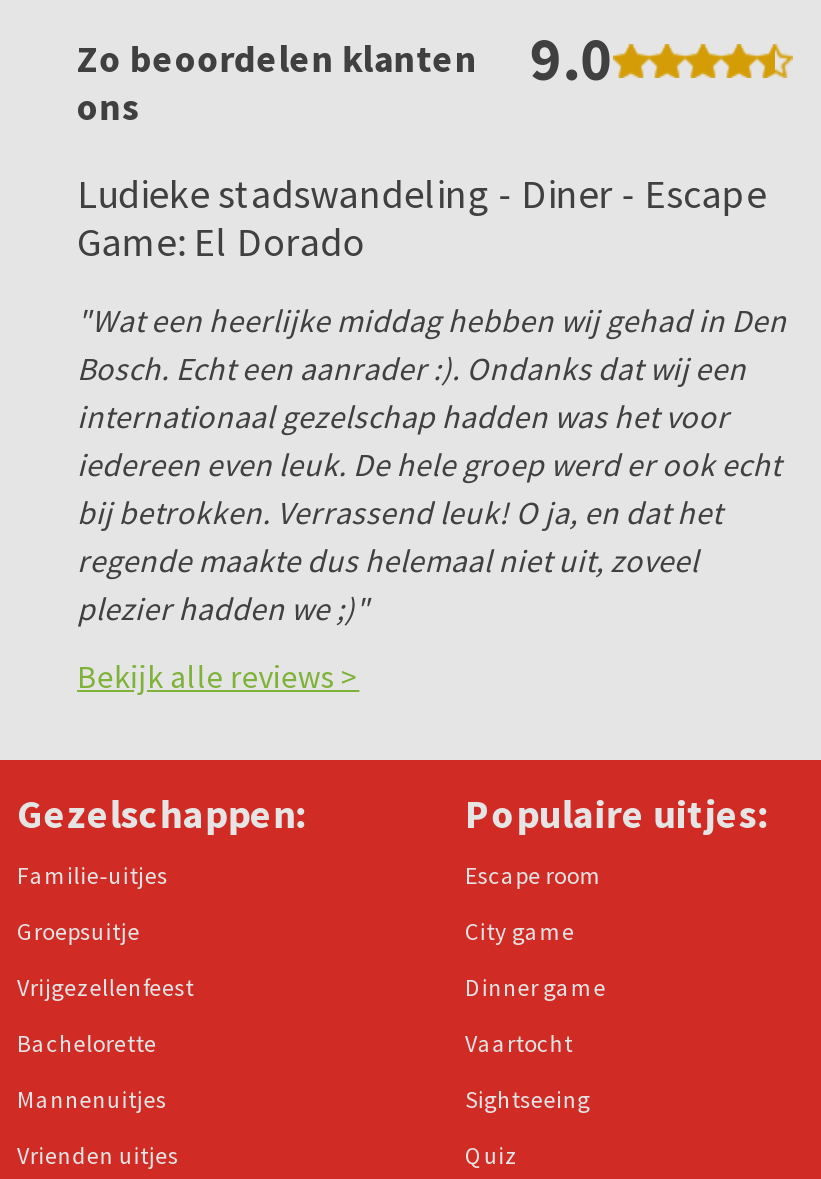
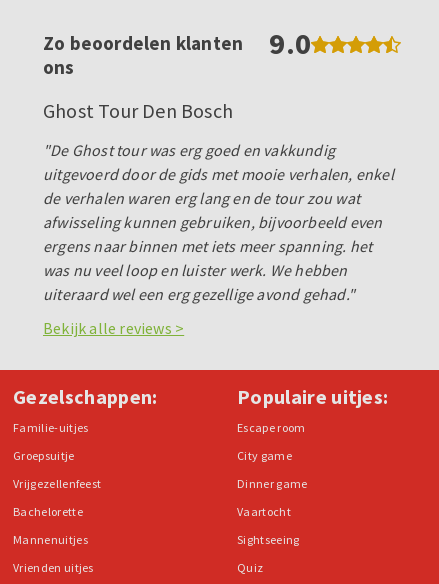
[77,167,767,265] Ludieke stadswandeling - Diner - Escape | Game: El Dorado -> [43,98,233,123] Ghost Tour Den Bosch
[77,299,787,627] "Wat een heerlijke middag hebben wij gehad in Den | Bosch. Echt een aanrader :). Ondanks dat wij een | internationaal gezelschap hadden was het voor | iedereen even leuk. De hele groep werd er ook echt | bij betrokken. Verrassend leuk! O ja, en dat het | regende maakte dus helemaal niet uit, zoveel | plezier hadden we ;)" -> [43,140,394,304] "De Ghost tour was erg goed en vakkundig | uitgevoerd door de gids met mooie verhalen, enkel | de verhalen waren erg lang en de tour zou wat | afwisseling kunnen gebruiken, bijvoorbeeld even | ergens naar binnen met iets meer spanning. het | was nu veel loop en luister werk. We hebben | uiteraard wel een erg gezellige avond gehad."

